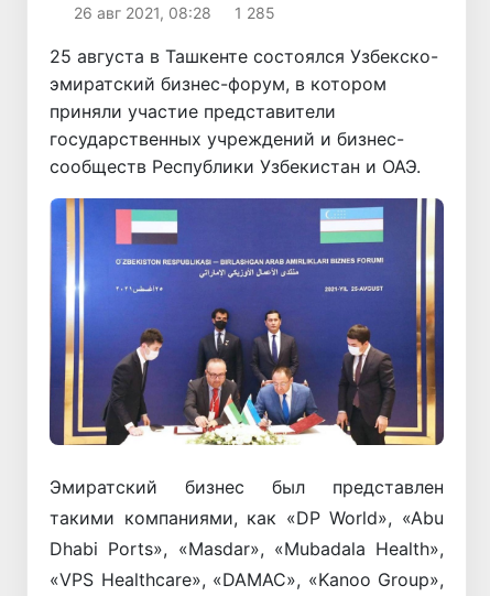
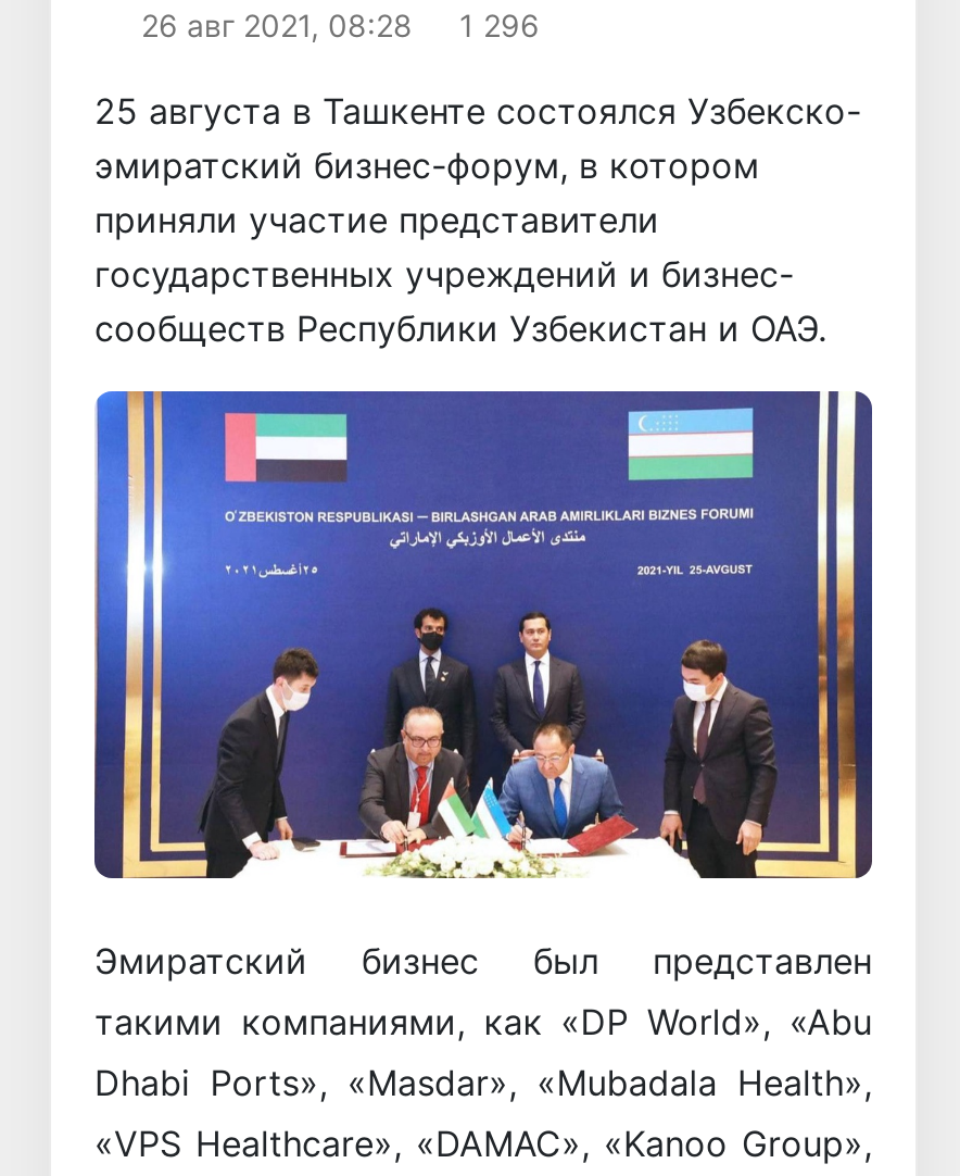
[73,4,275,22] 26 авг 2021, 08:28 1 285 -> [141,7,540,44] 26 авг 2021, 08:28 1 296

